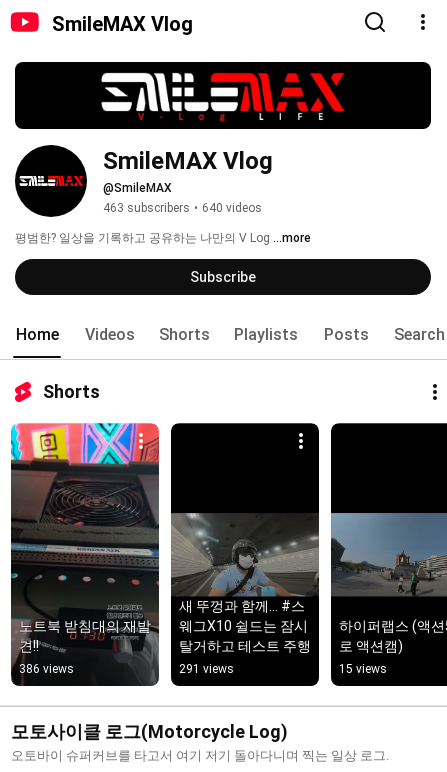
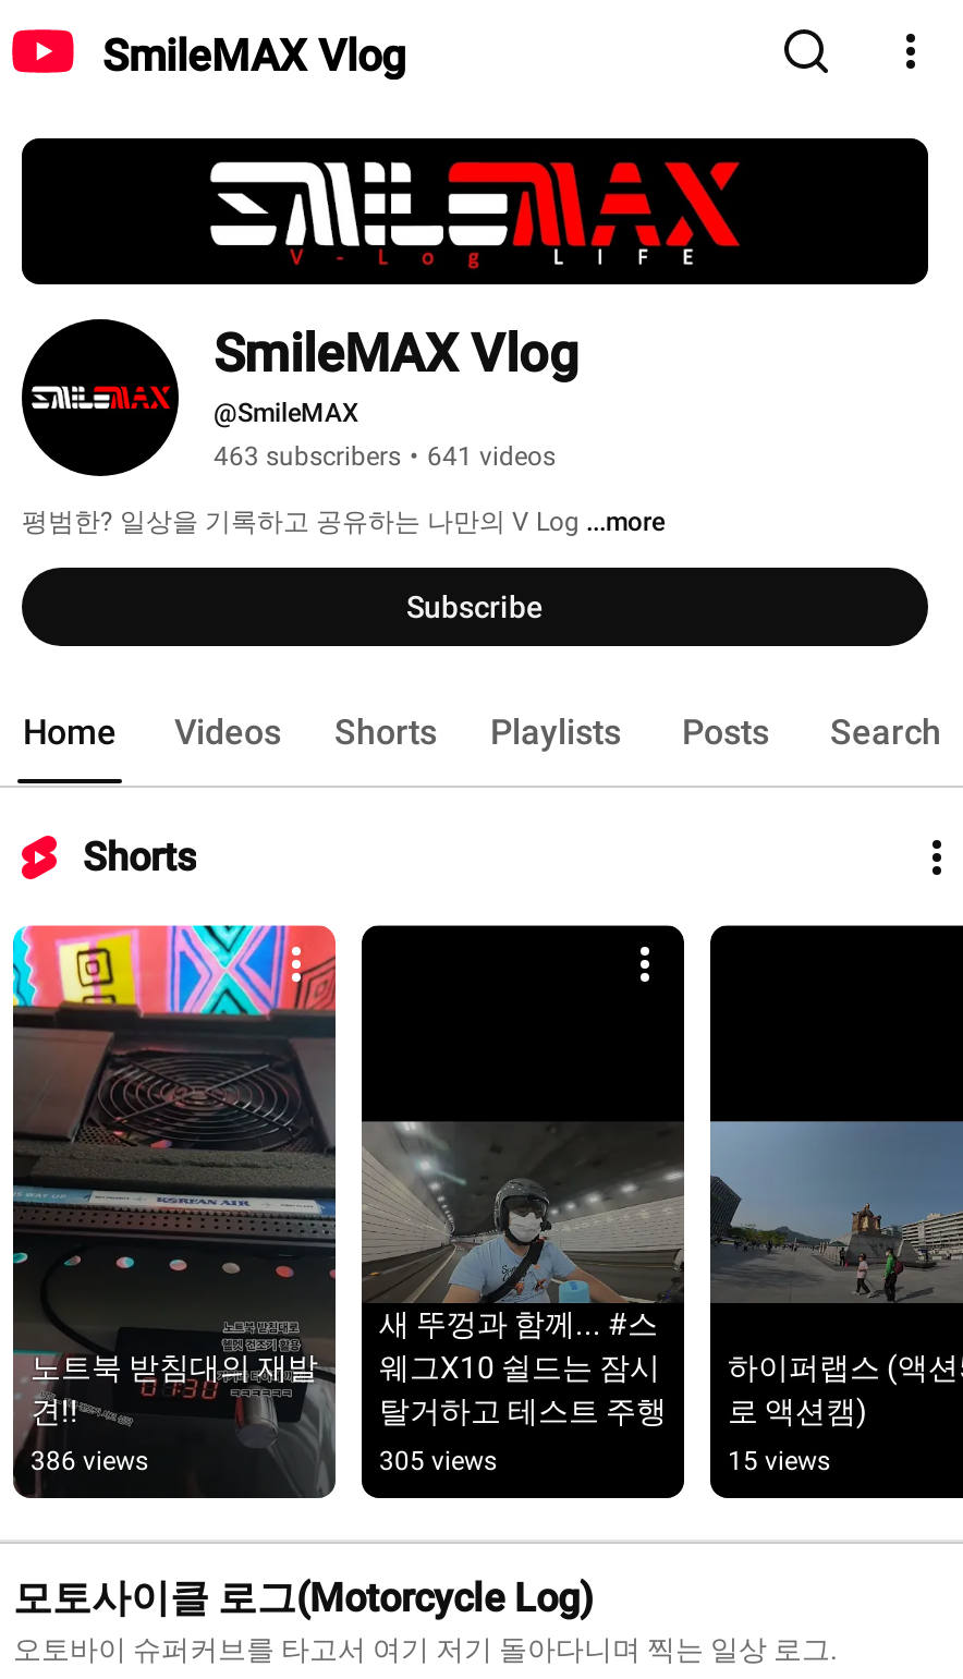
[103,201,262,215] 463 subscribers • 640 videos -> [214,441,556,472] 463 subscribers • 641 videos
[179,662,234,676] 291 views -> [379,1447,497,1477] 305 views

